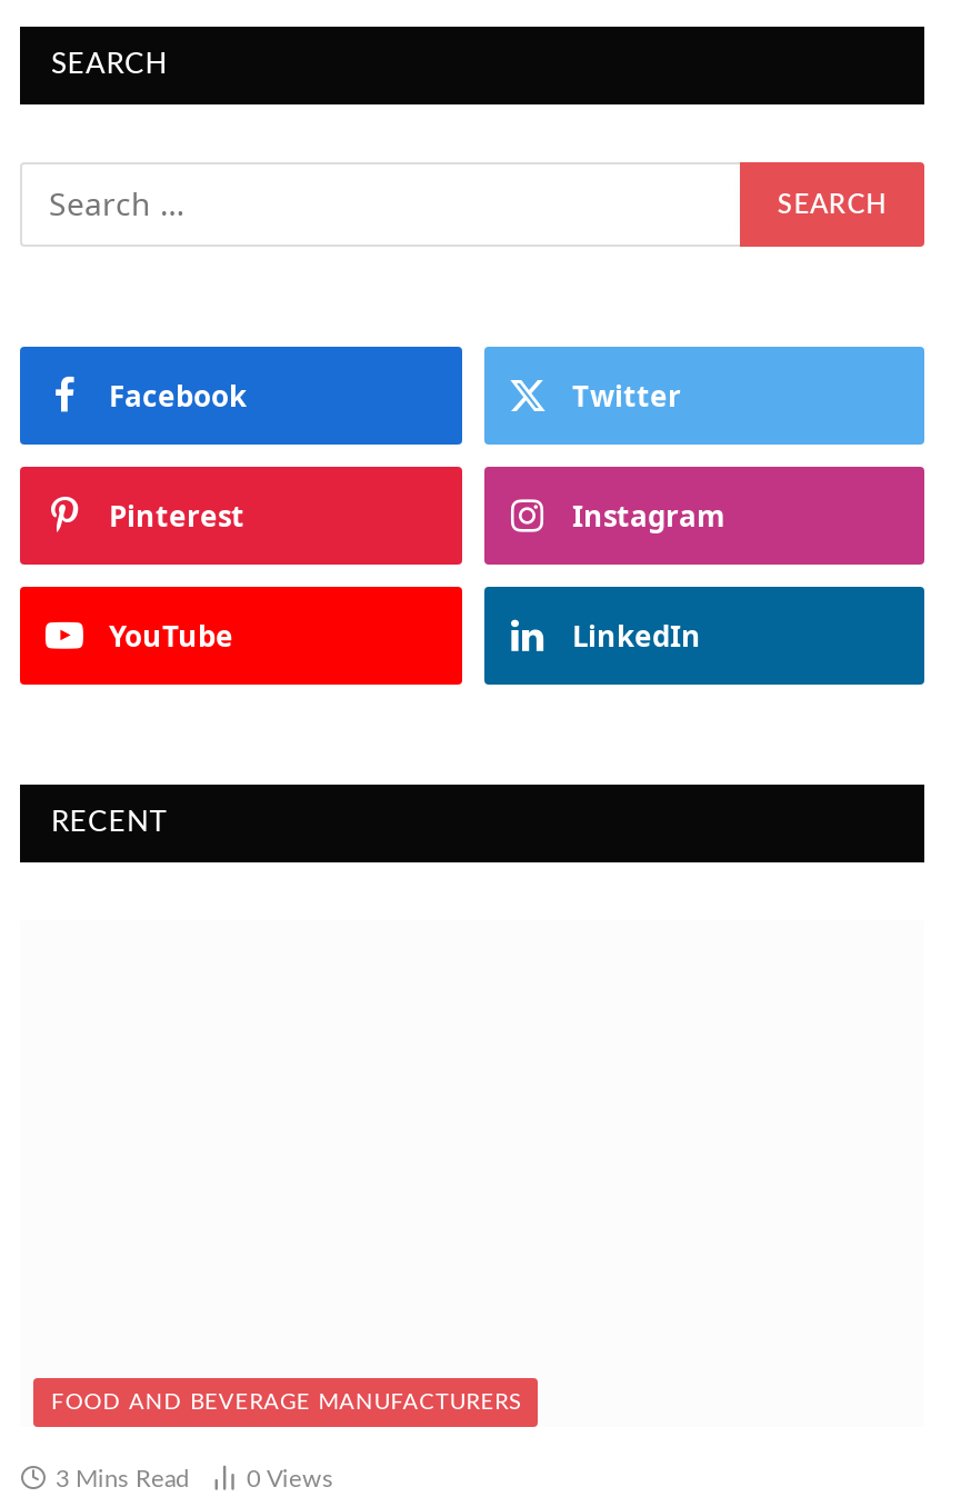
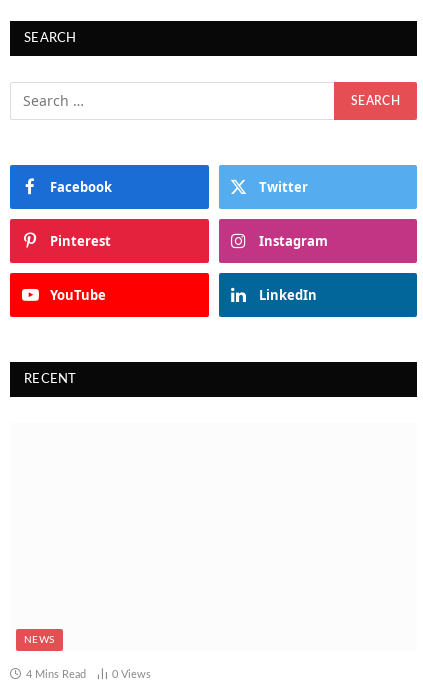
[51,1392,521,1415] FOOD AND BEVERAGE MANUFACTURERS -> [24,635,55,645] NEWS
[56,1468,189,1492] 3 Mins Read -> [26,669,86,680] 4 Mins Read

